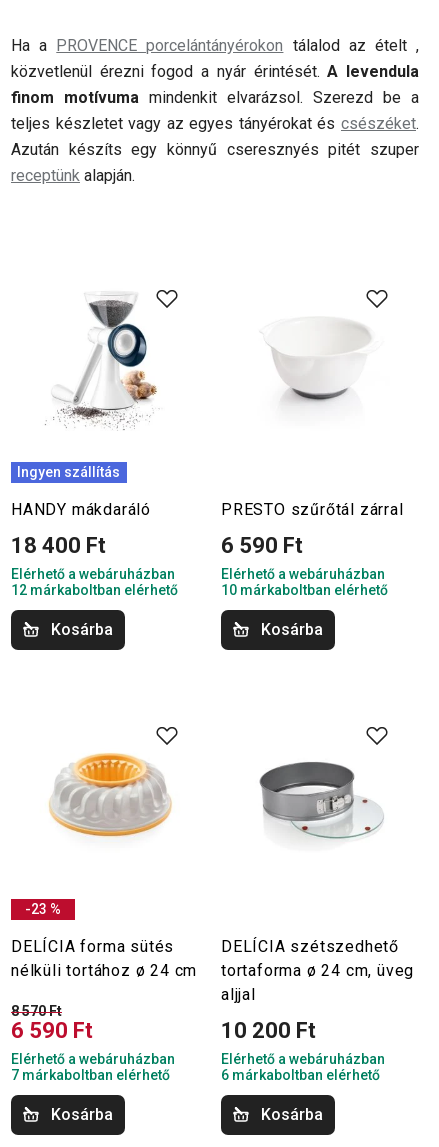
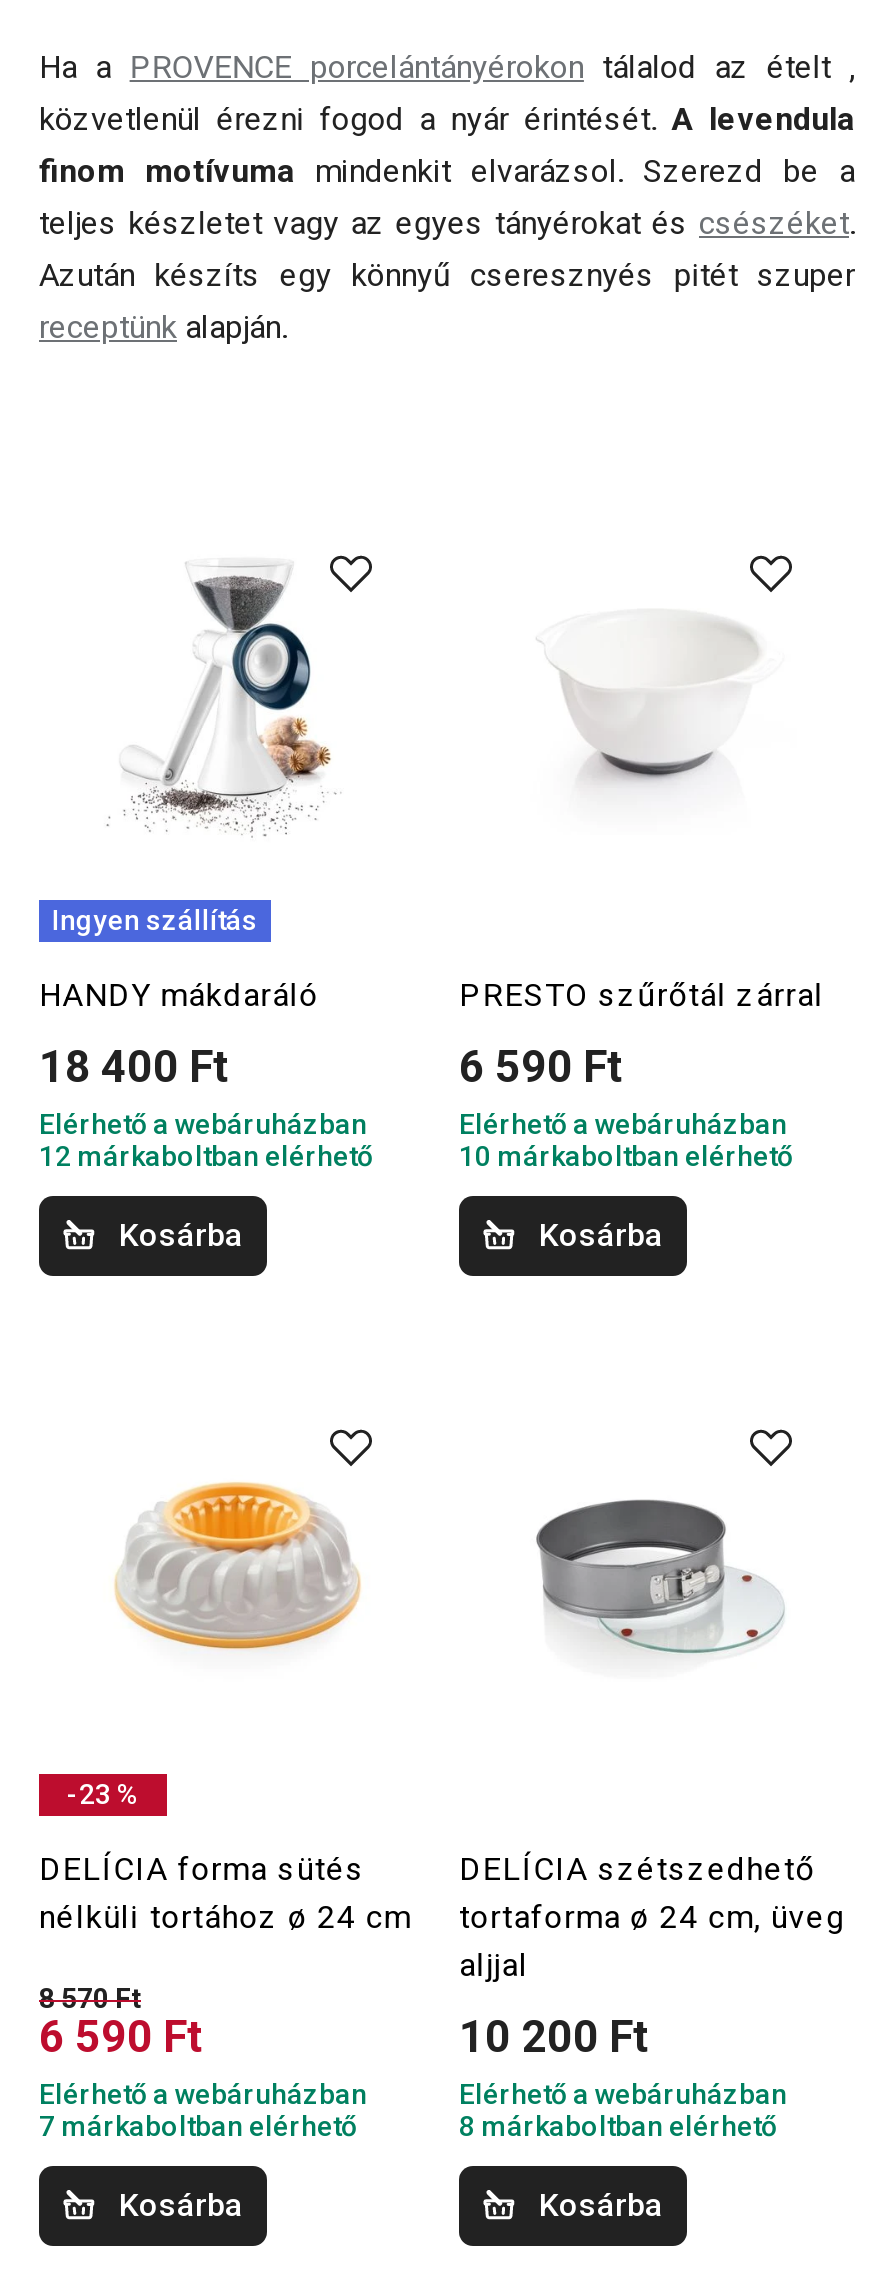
[221,1067,380,1083] 6 márkaboltban elérhető -> [459,2109,777,2141] 8 márkaboltban elérhető

